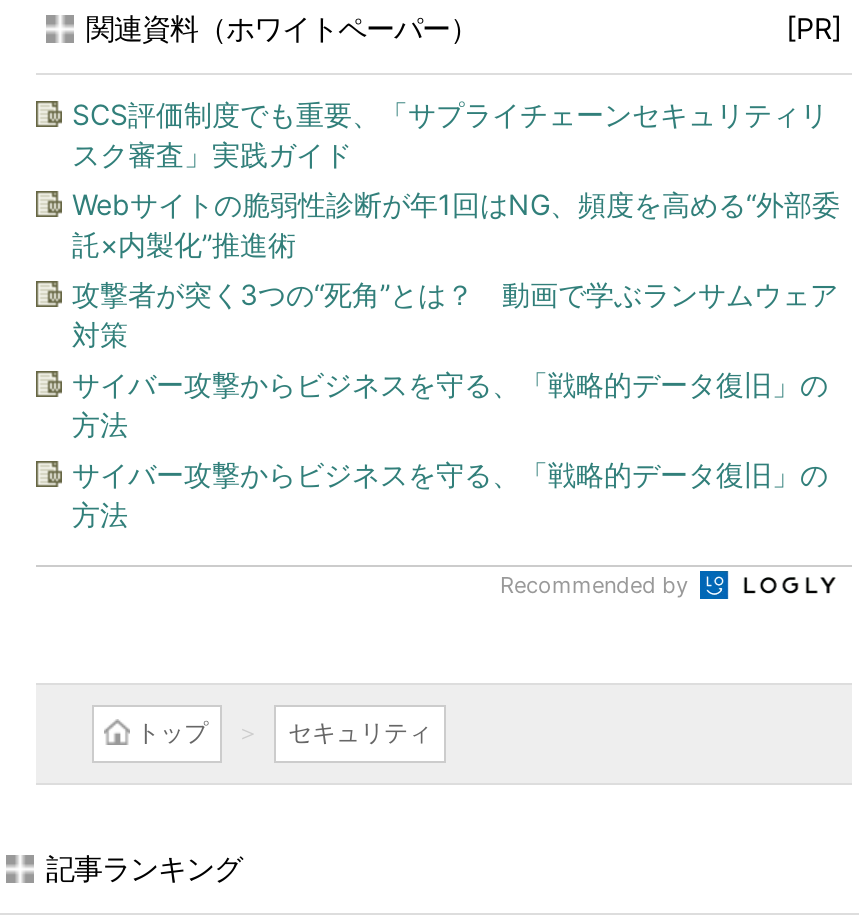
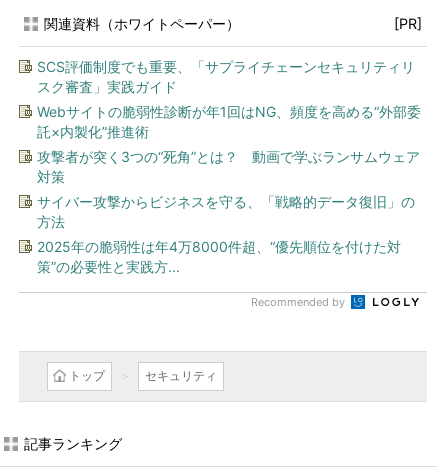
[72,457,828,531] サイバー攻撃からビジネスを守る、「戦略的データ復旧」の | 方法 -> [37,238,401,275] 2025年の脆弱性は年4万8000件超、“優先順位を付けた対 | 策”の必要性と実践方...

